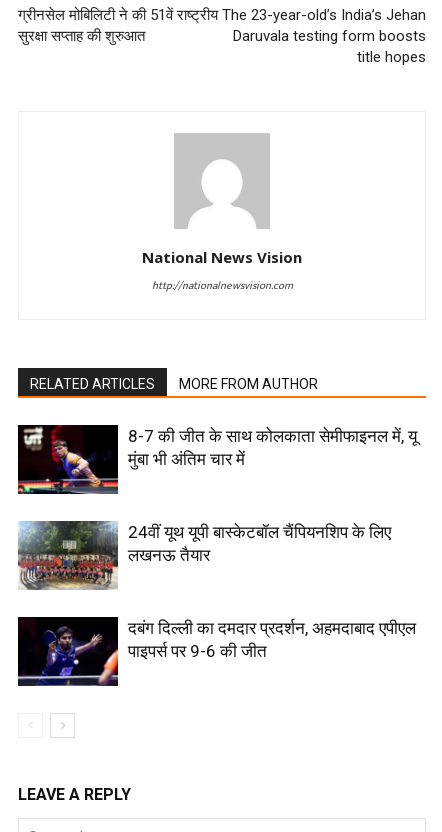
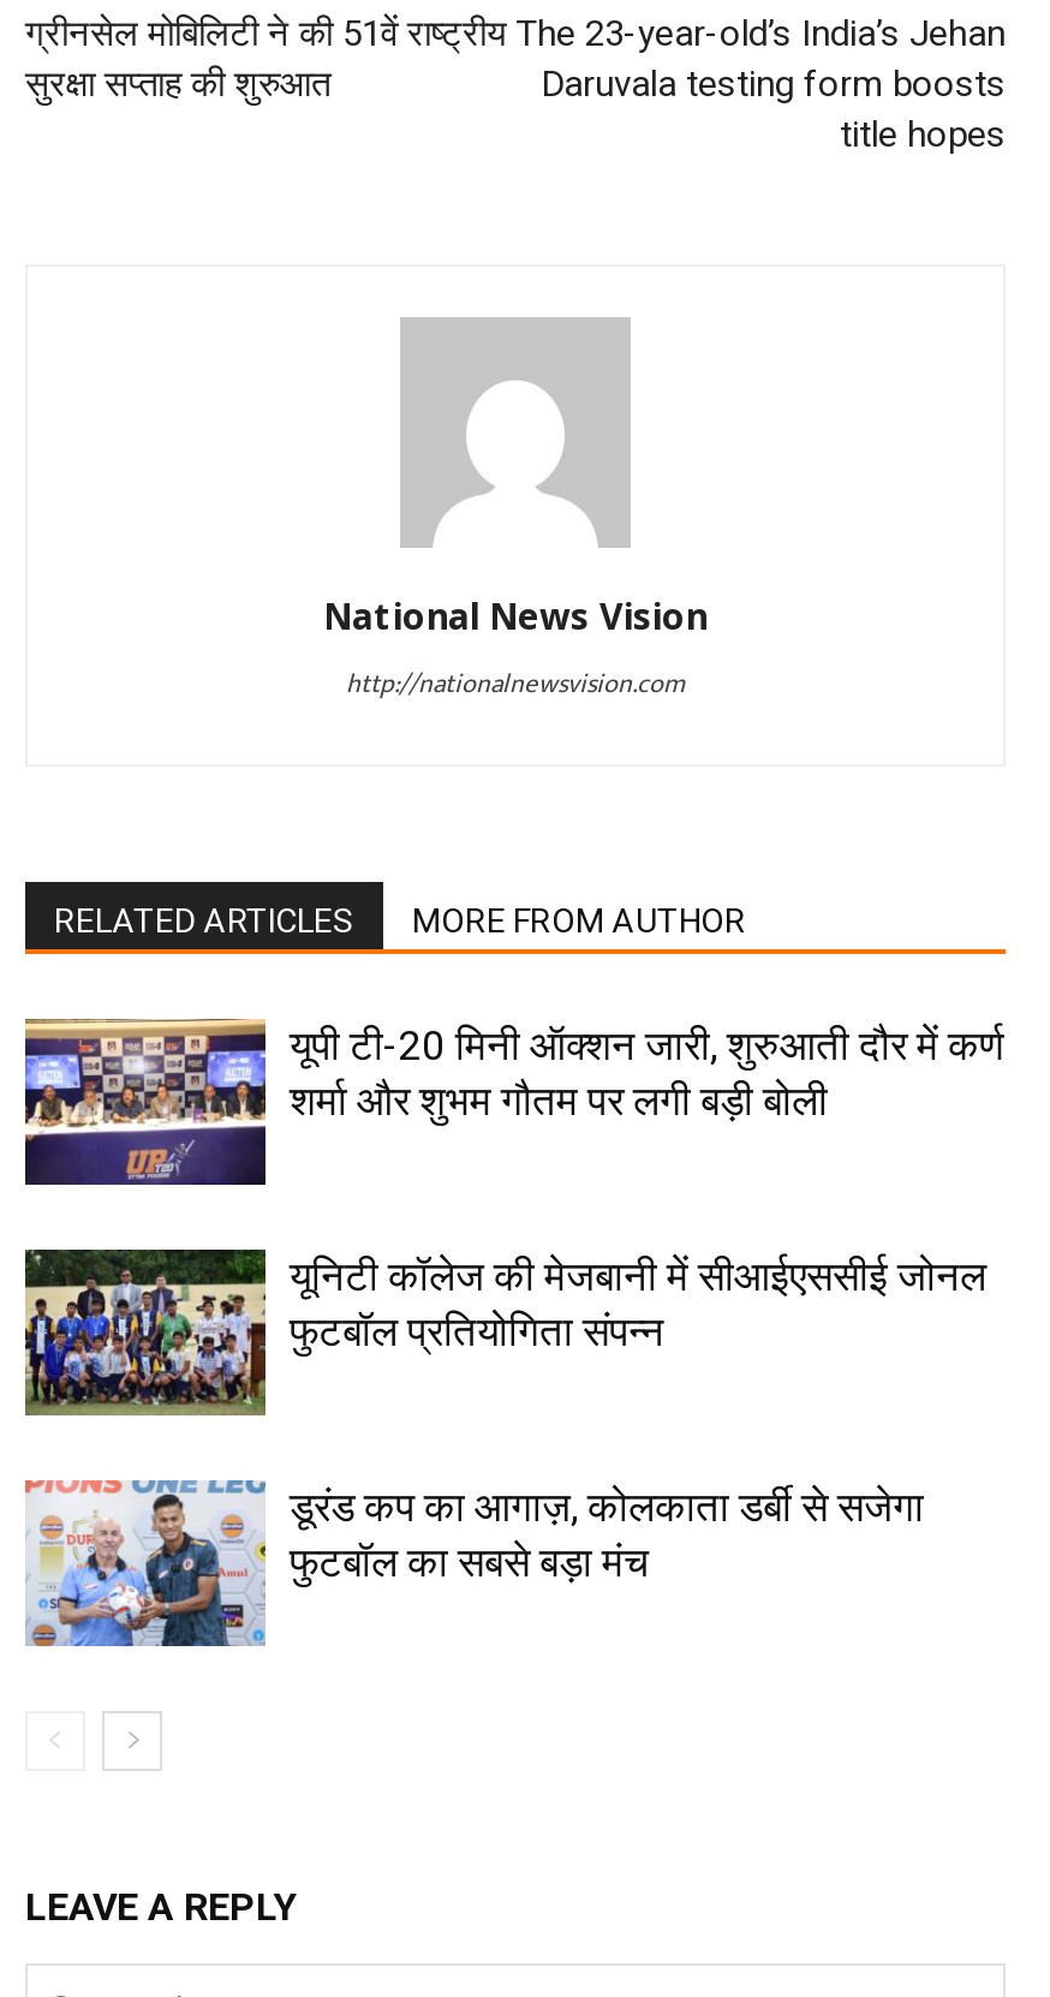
[17,424,417,495] [image] | 8-7 की जीत के साथ कोलकाता सेमीफाइनल में, यू | मुंबा भी अंतिम चार में -> [23,1017,1003,1187] [image] | यूपी टी-20 मिनी ऑक्शन जारी, शुरुआती दौर में कर्ण | शर्मा और शुभम गौतम पर लगी बड़ी बोली
[18,520,391,590] [image] | 24वीं यूथ यूपी बास्केटबॉल चैंपियनशिप के लिए | लखनऊ तैयार -> [23,1247,986,1415] [image] | यूनिटी कॉलेज की मेजबानी में सीआईएससीई जोनल | फुटबॉल प्रतियोगिता संपन्न
[17,616,416,687] [image] | दबंग दिल्ली का दमदार प्रदर्शन, अहमदाबाद एपीएल | पाइपर्स पर 9-6 की जीत -> [23,1478,924,1649] [image] | डूरंड कप का आगाज़, कोलकाता डर्बी से सजेगा | फुटबॉल का सबसे बड़ा मंच

